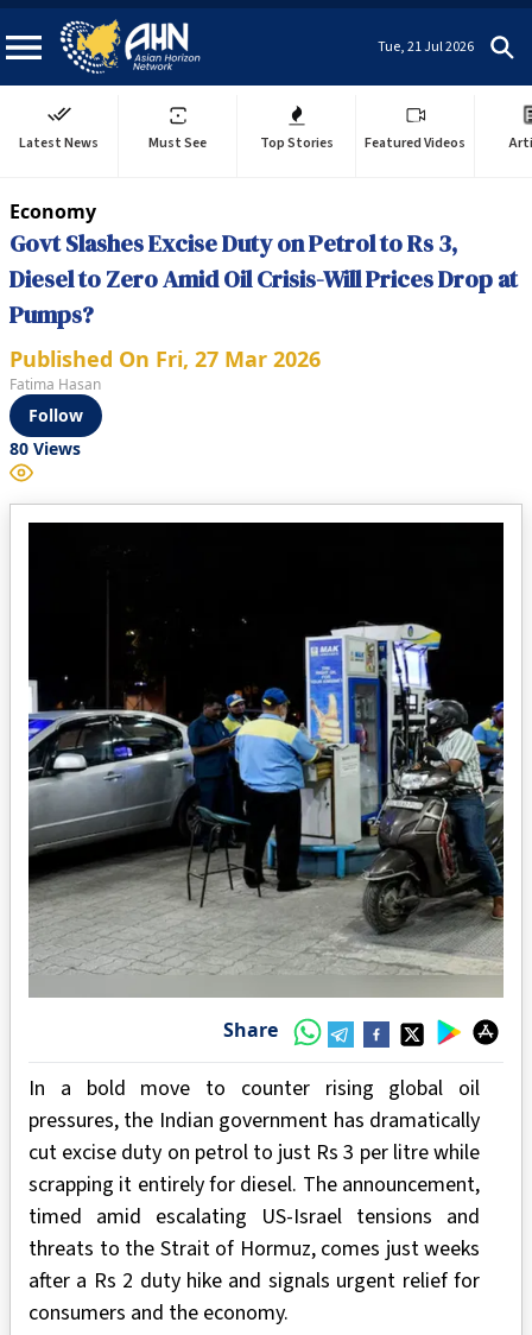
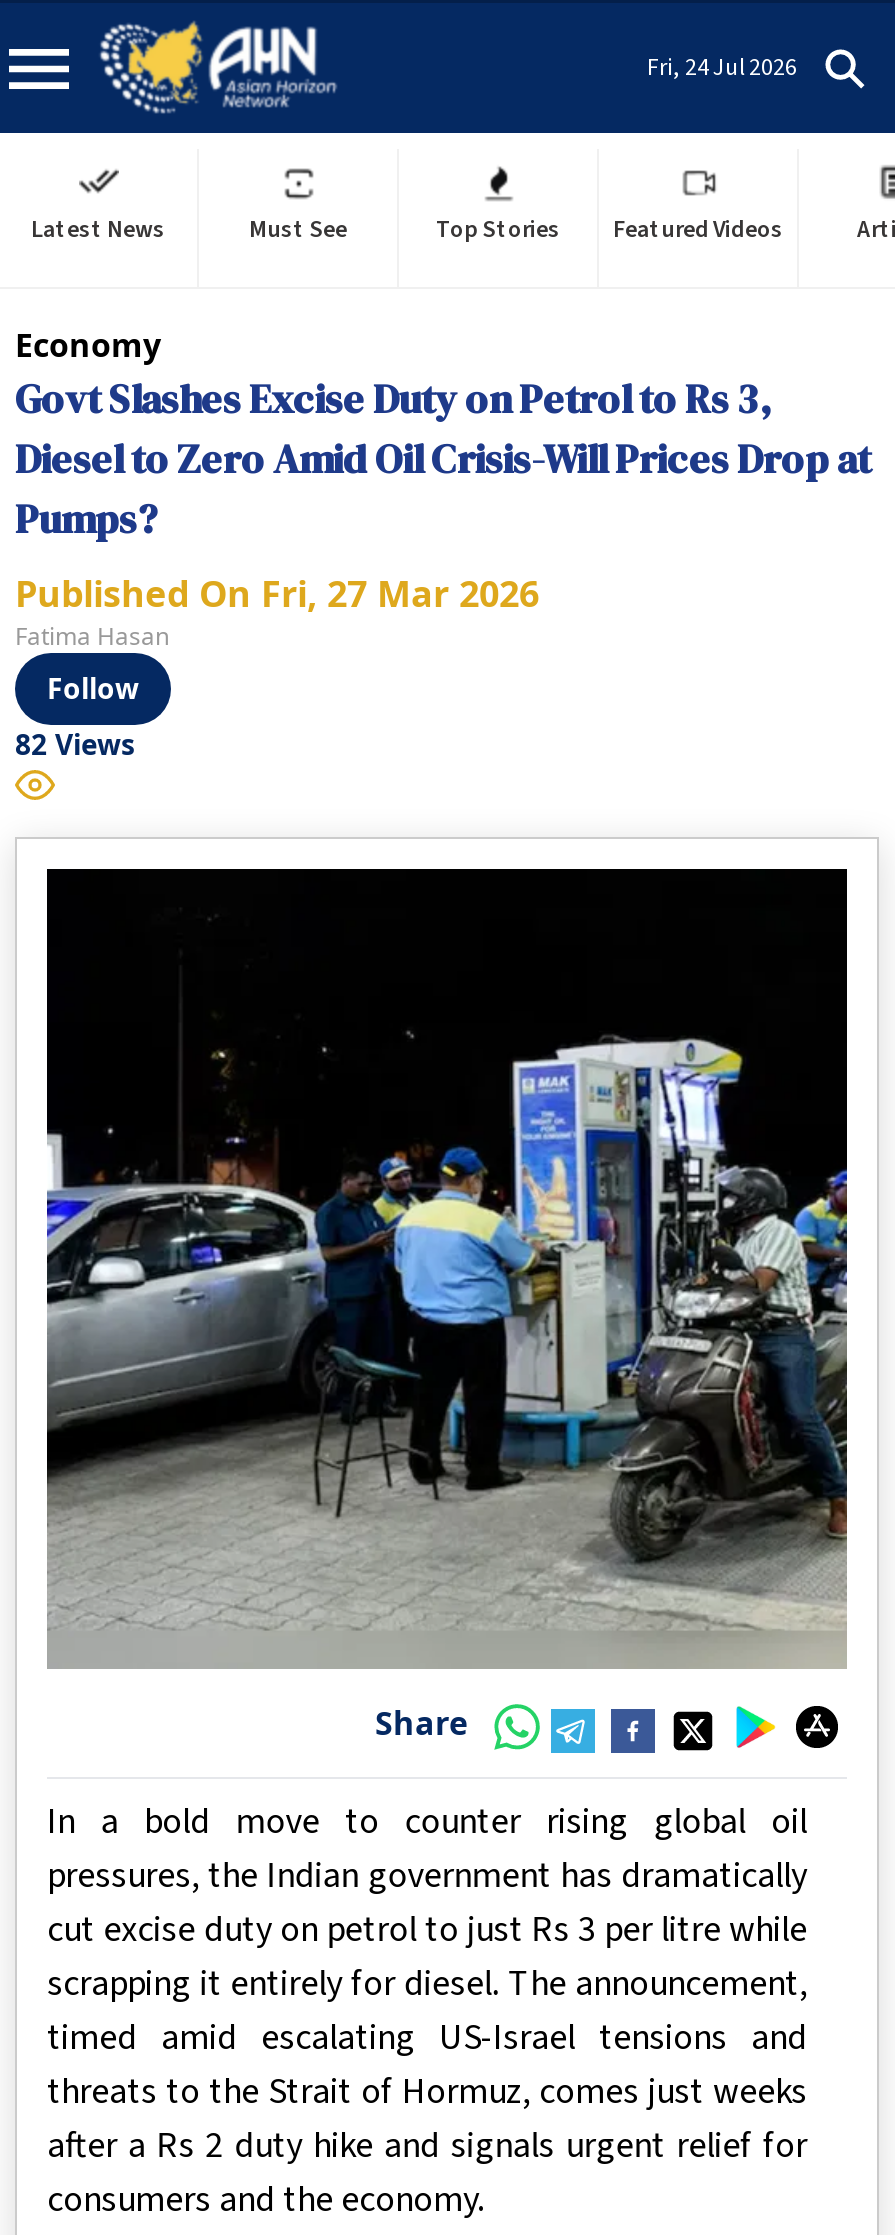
[378,36,474,56] Tue, 21 Jul 2026 -> [647,50,797,84] Fri, 24 Jul 2026
[9,437,81,460] 80Views -> [15,725,135,763] 82Views

